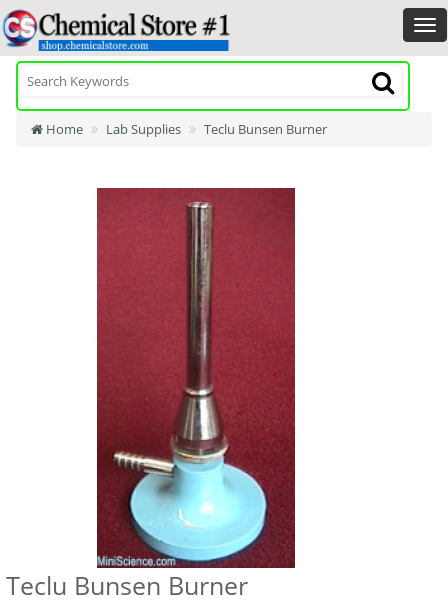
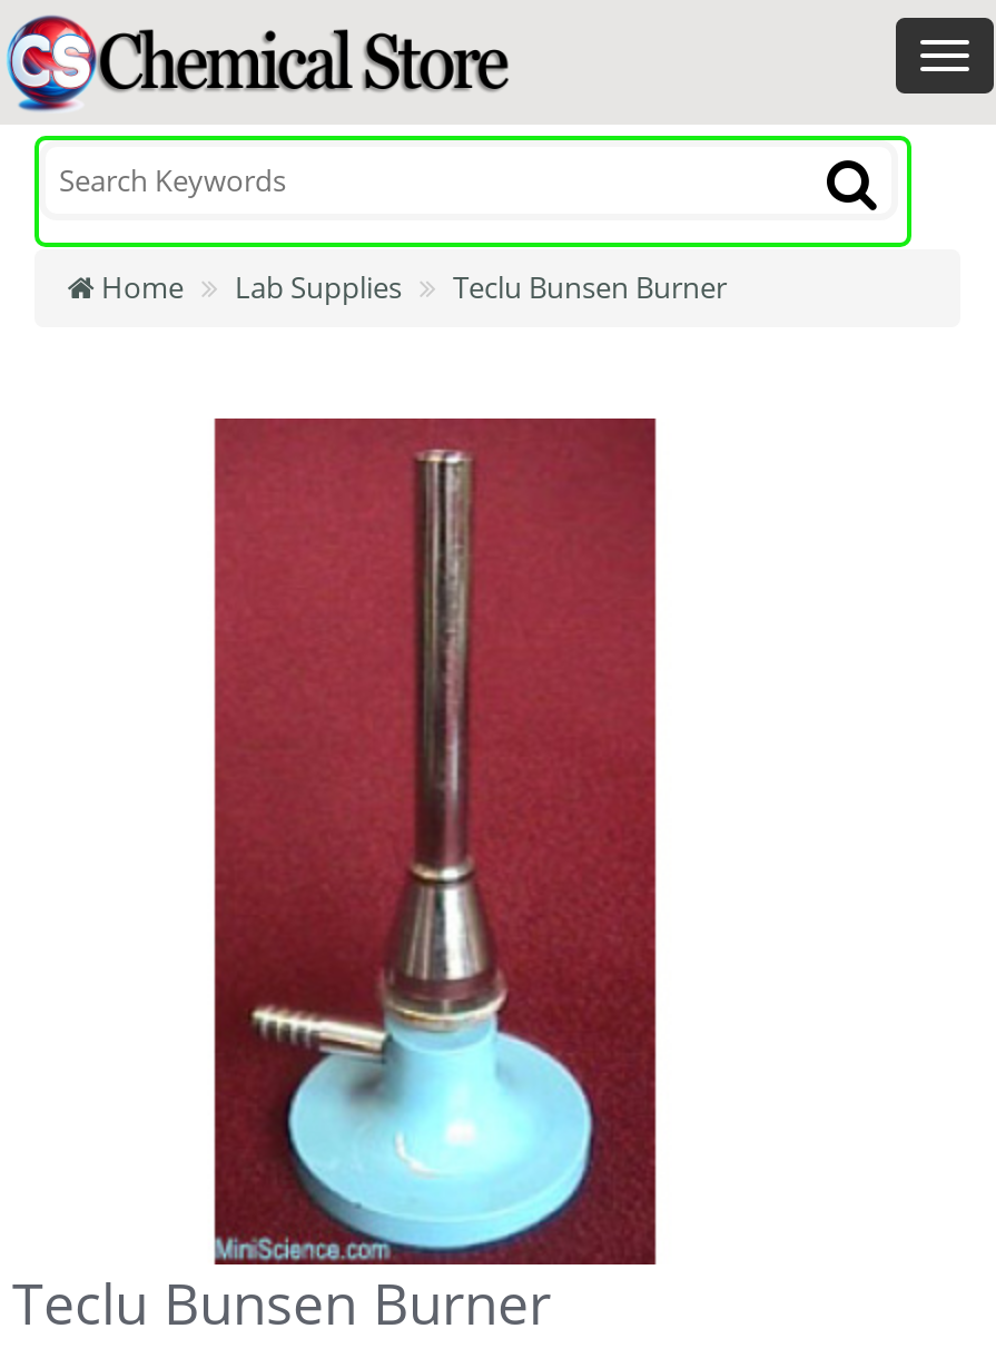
[6,7,230,52] [image] -> [17,13,511,114] [image]

